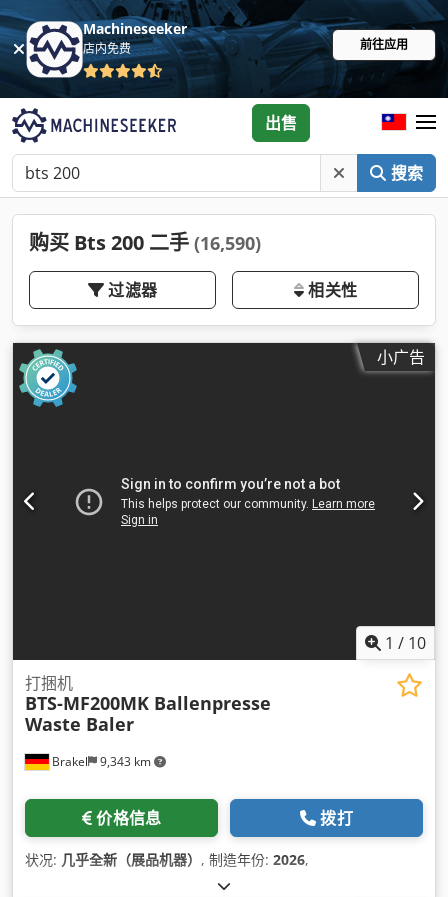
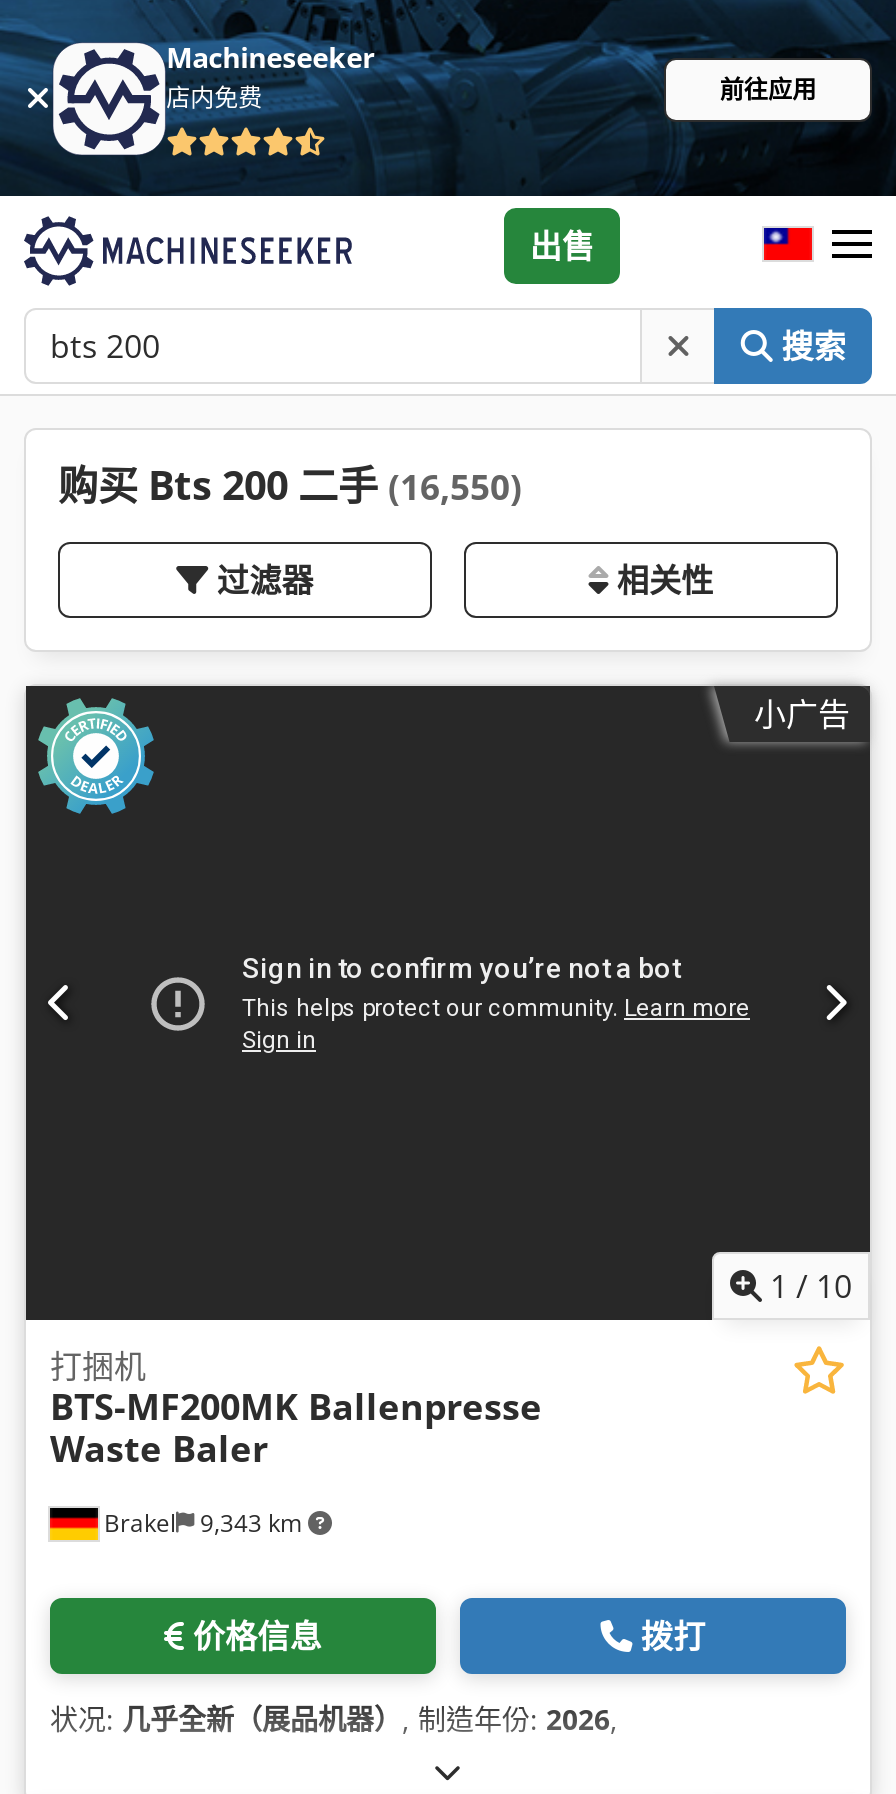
[29,229,261,256] 购买 Bts 200 二手(16,590) -> [58,458,522,512] 购买 Bts 200 二手(16,550)

